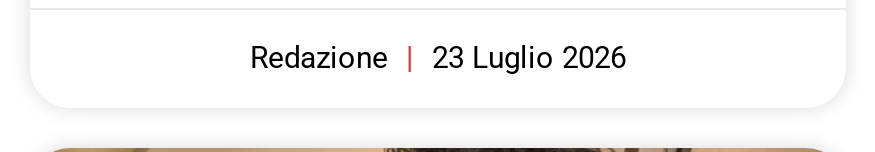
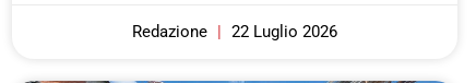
[250,40,626,76] Redazione 23 Luglio 2026 -> [132,22,337,42] Redazione 22 Luglio 2026

